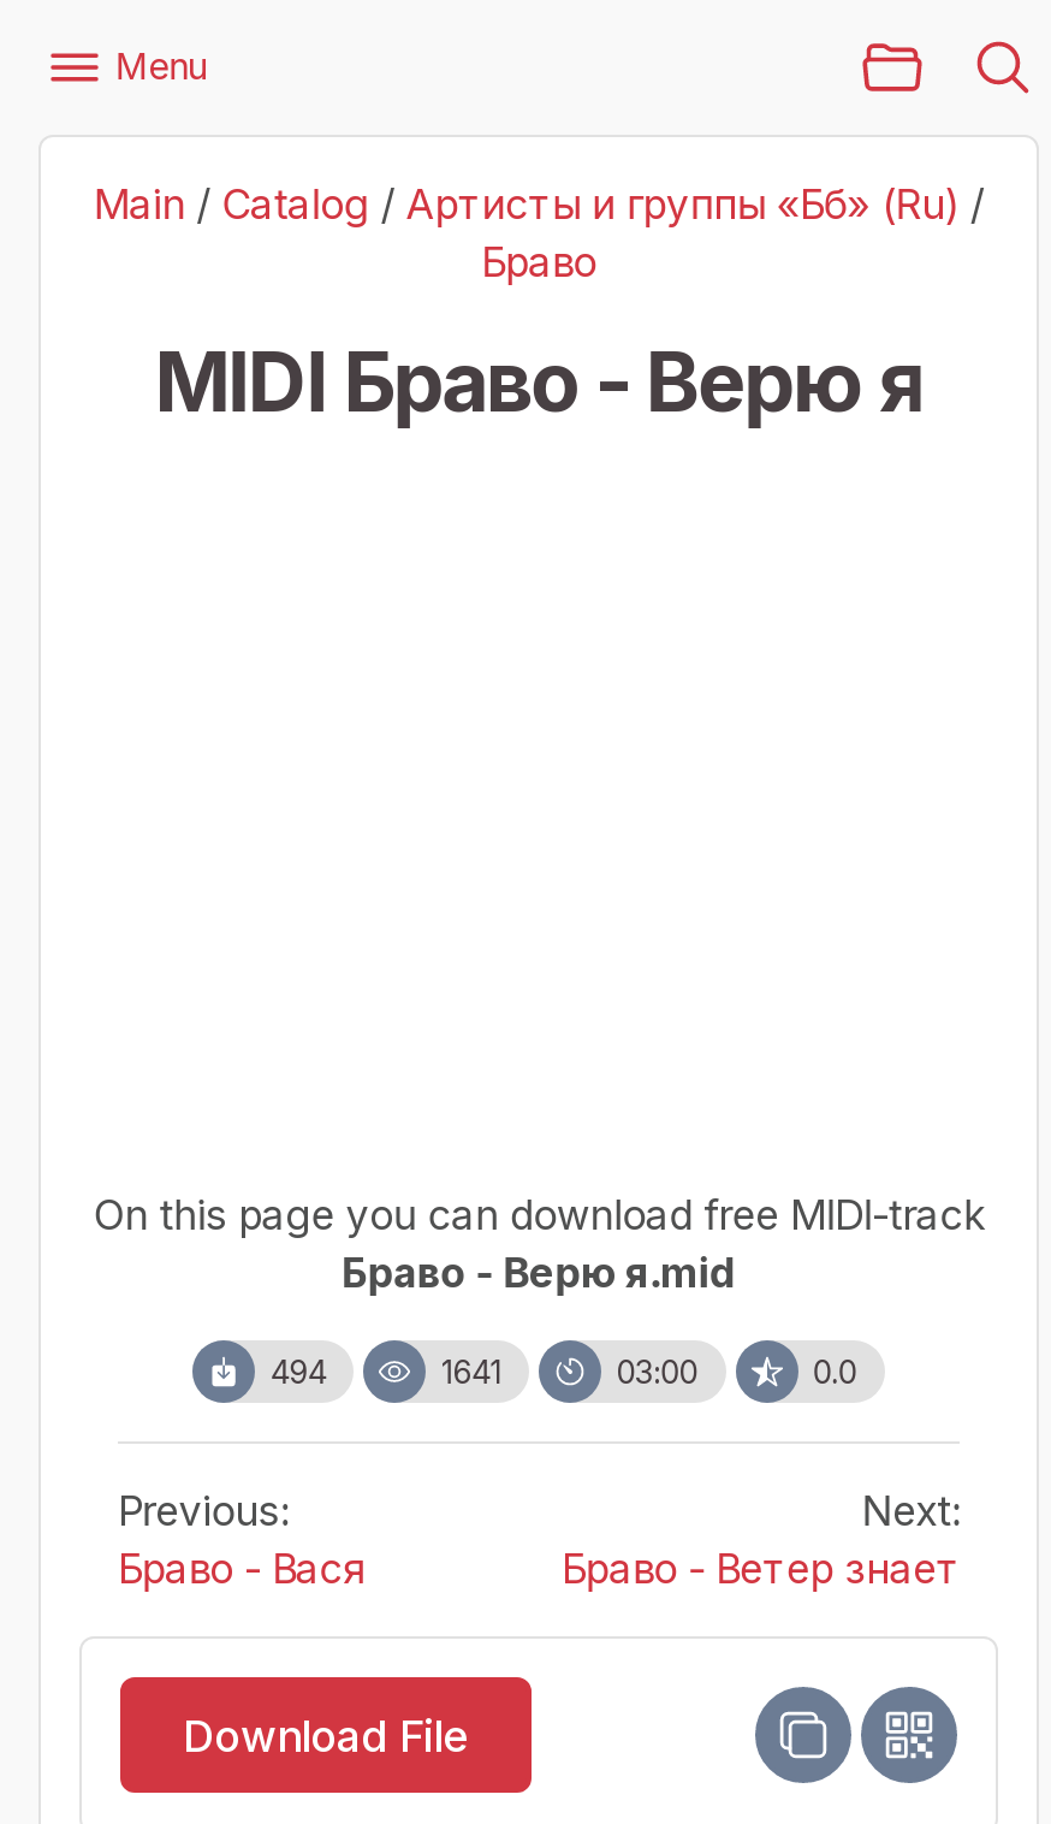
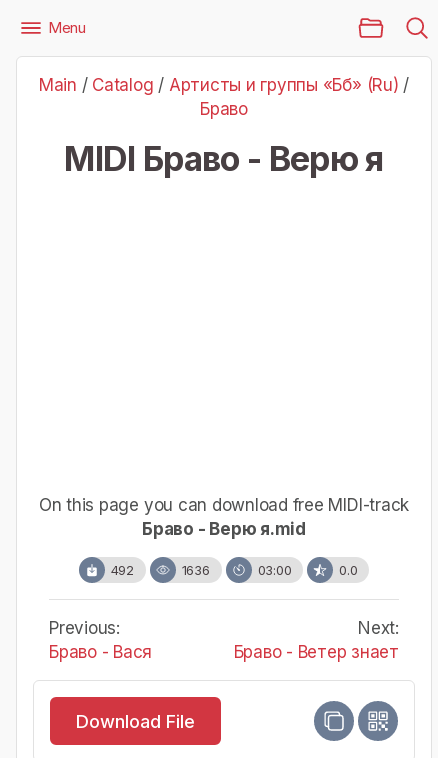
[270,1351,326,1390] 494 -> [111,561,134,577] 492
[441,1351,501,1390] 1641 -> [182,561,210,577] 1636

